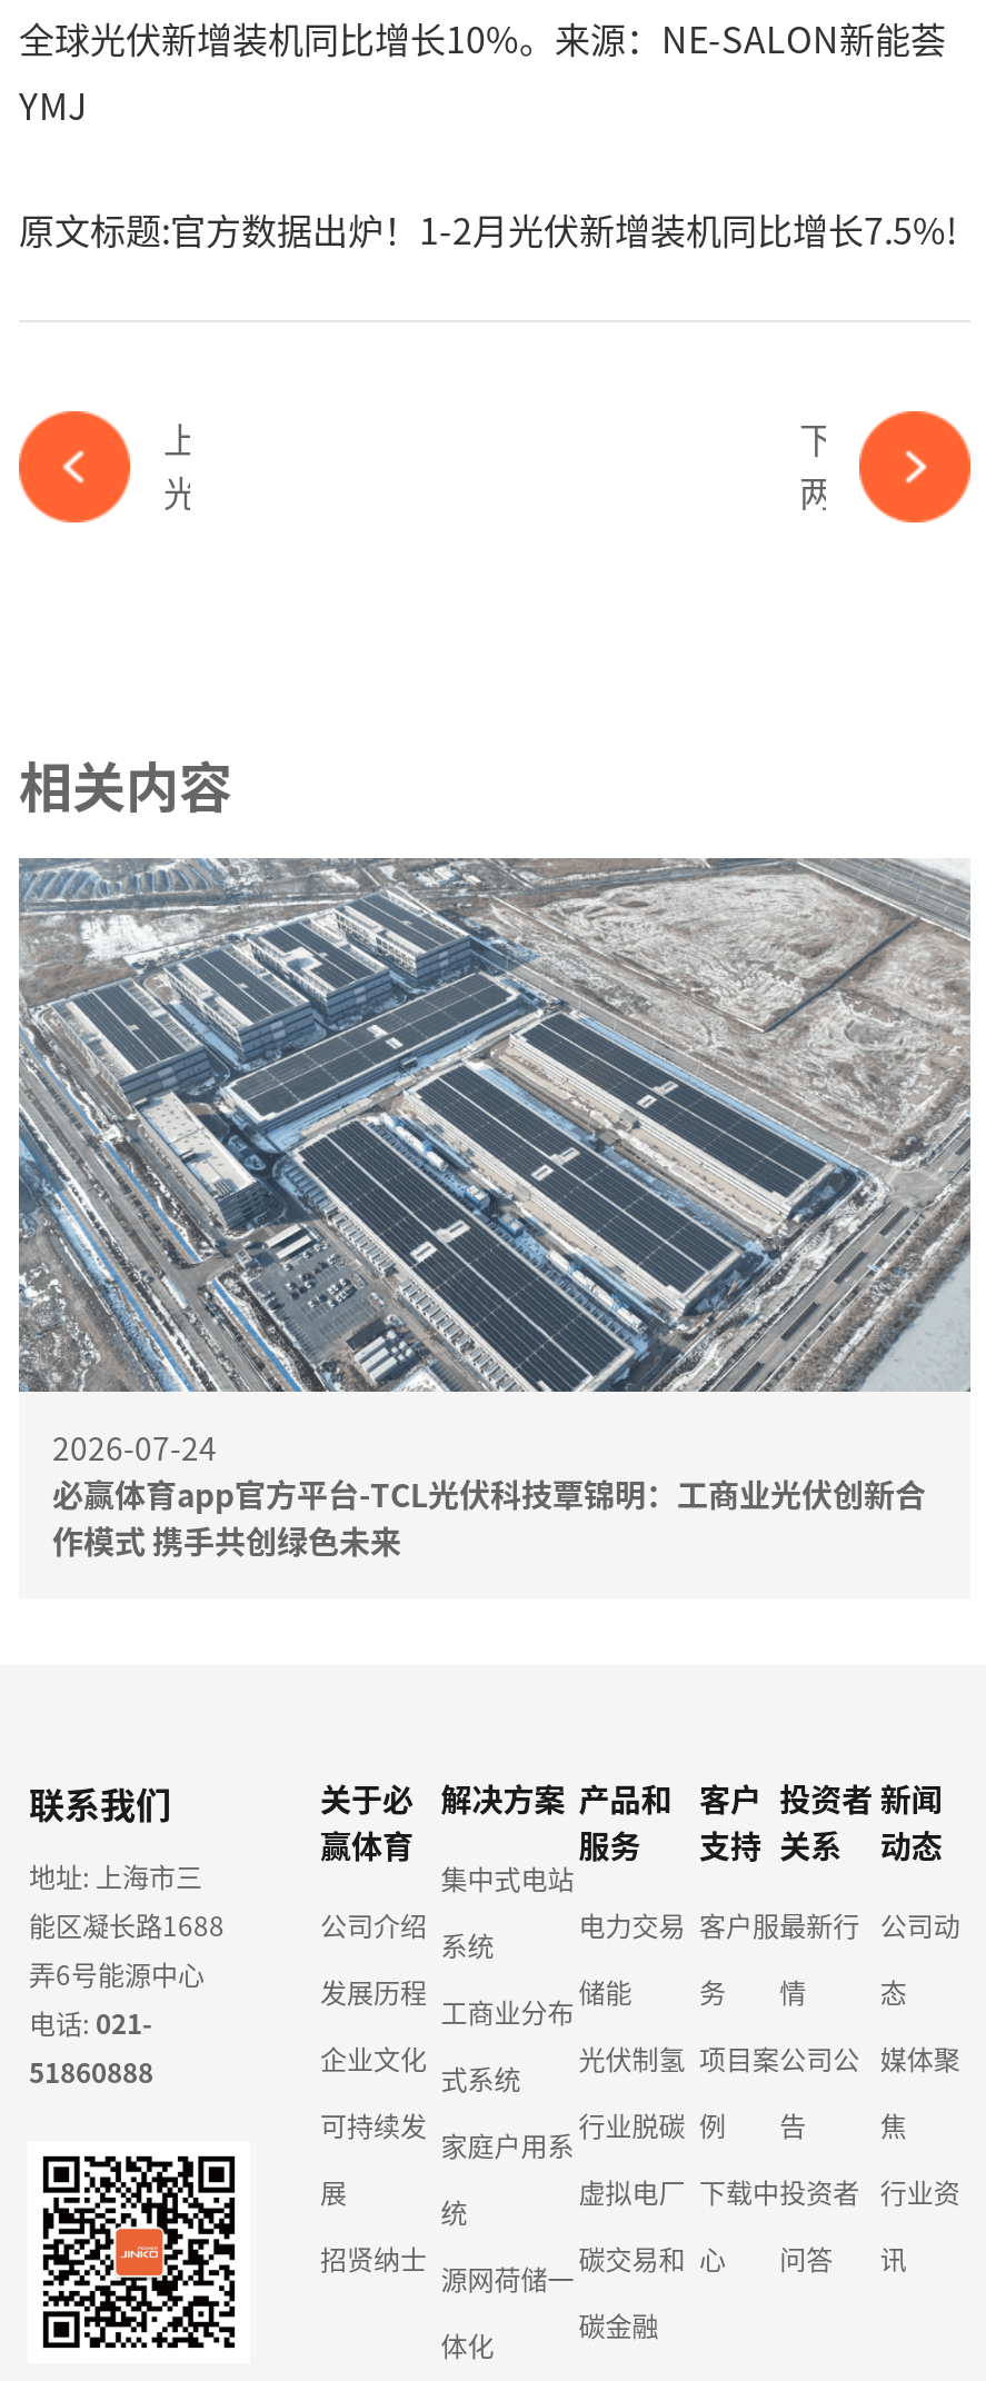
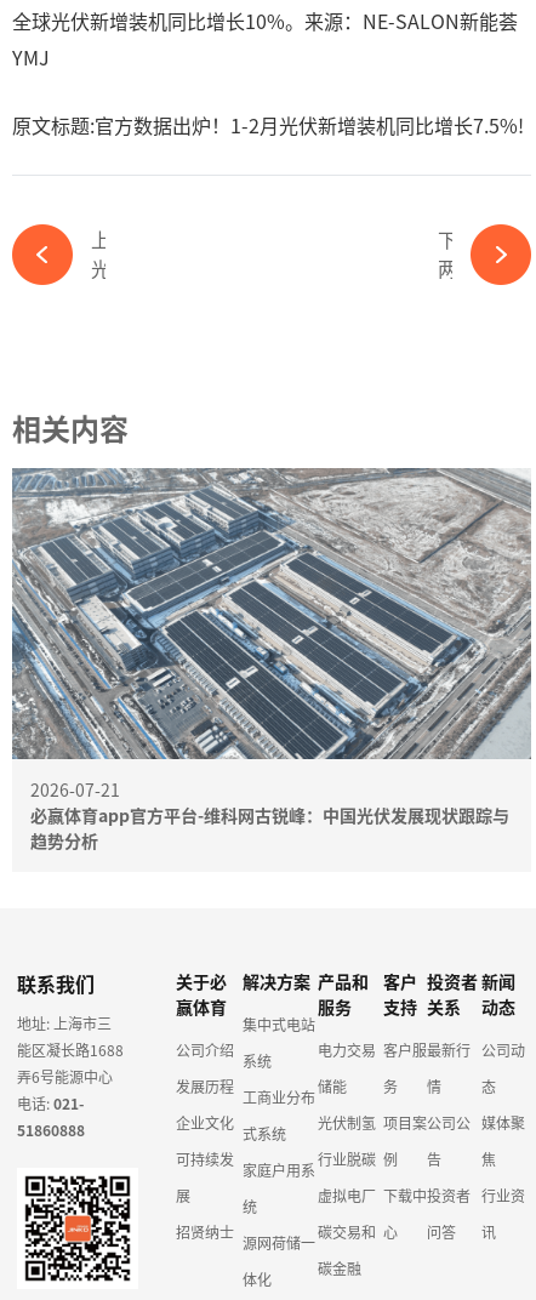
[52,1425,926,1563] 2026-07-24 | 必赢体育app官方平台-TCL光伏科技覃锦明：工商业光伏创新合 | 作模式 携手共创绿色未来 -> [30,777,509,853] 2026-07-21 | 必赢体育app官方平台-维科网古锐峰：中国光伏发展现状跟踪与 | 趋势分析

